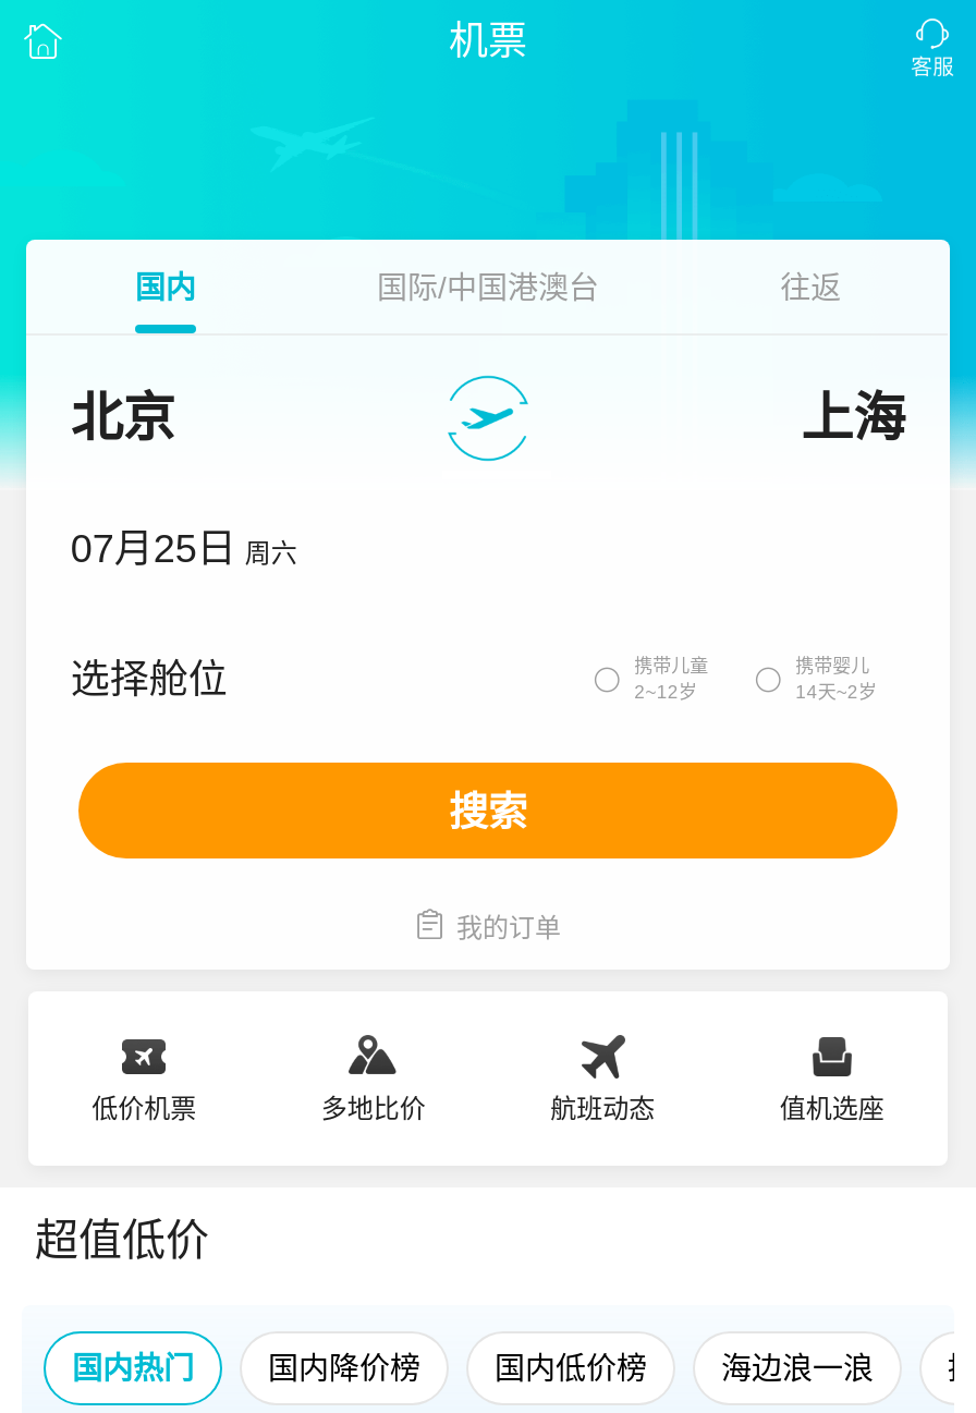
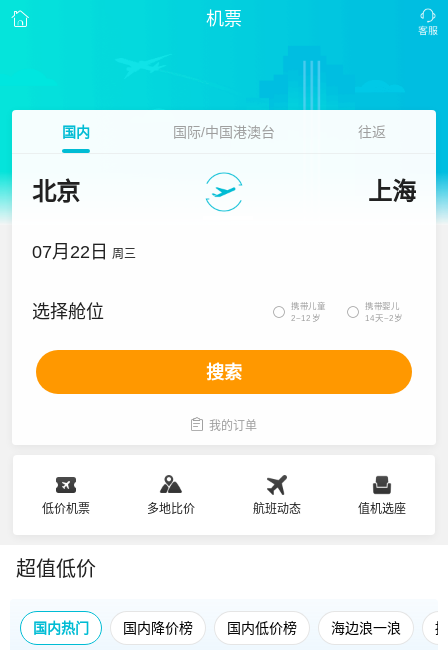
[70,527,297,571] 07月25日 周六 -> [32,242,136,262] 07月22日 周三

